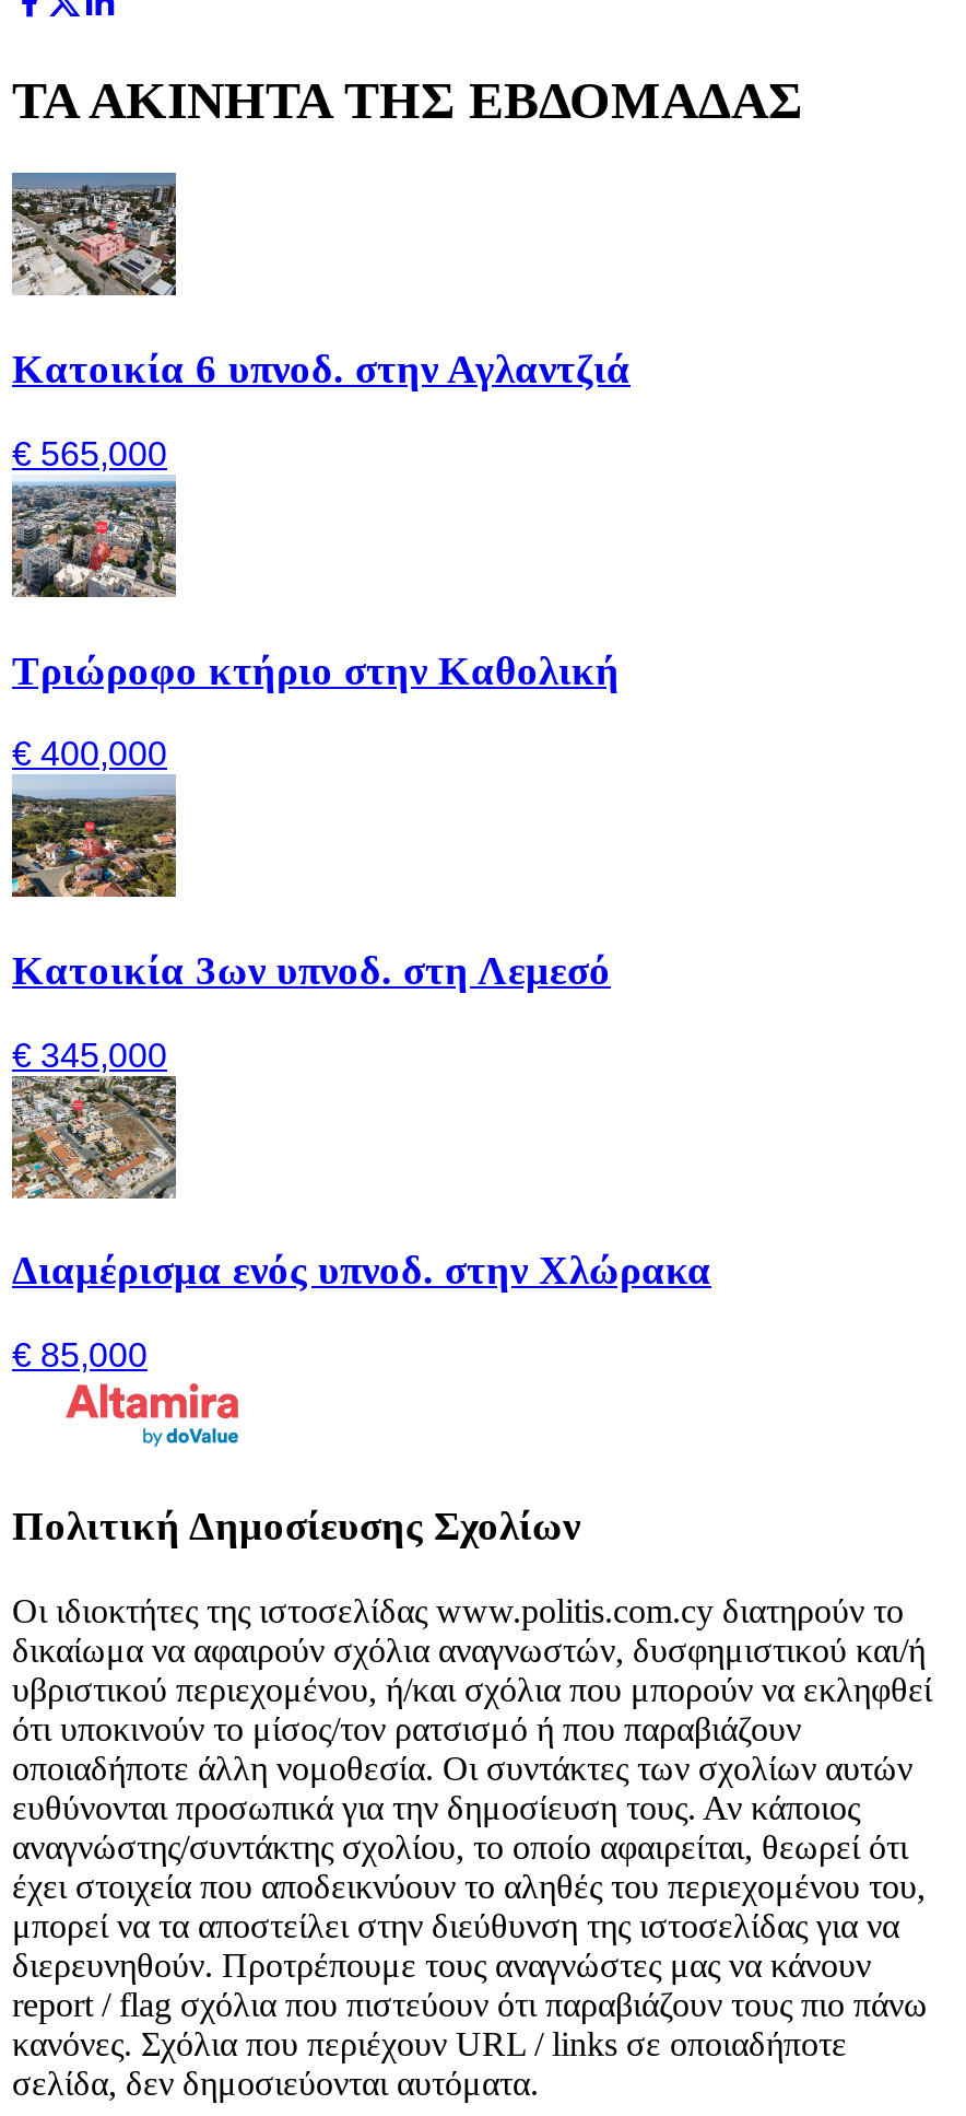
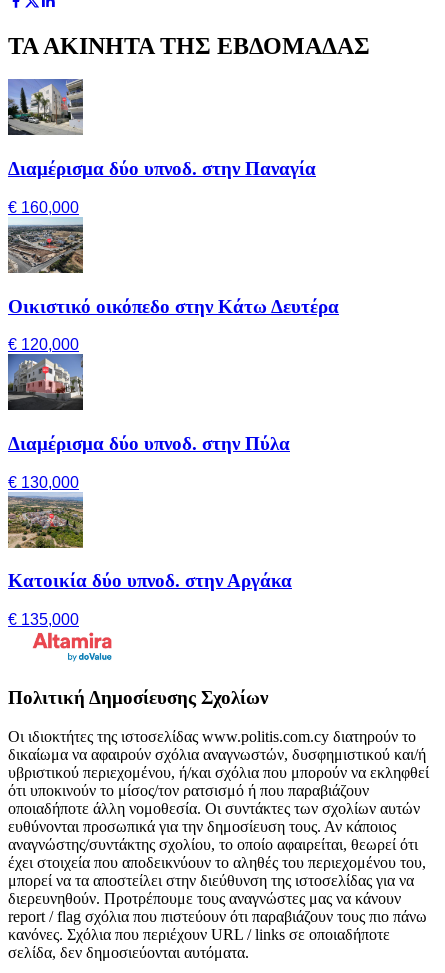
[10,173,631,392] [image] | Κατοικία 6 υπνοδ. στην Αγλαντζιά -> [7,79,316,179] [image] | Διαμέρισμα δύο υπνοδ. στην Παναγία
[12,435,167,472] € 565,000 -> [8,199,79,216] € 160,000
[10,488,620,692] [image] | Τριώροφο κτήριο στην Καθολική -> [8,223,339,317] [image] | Οικιστικό οικόπεδο στην Κάτω Δευτέρα
[12,736,167,773] € 400,000 -> [8,336,79,353] € 120,000
[10,790,611,993] [image] | Κατοικία 3ων υπνοδ. στη Λεμεσό -> [7,361,290,454] [image] | Διαμέρισμα δύο υπνοδ. στην Πύλα
[12,1036,167,1073] € 345,000 -> [8,474,79,491] € 130,000
[12,1089,711,1294] [image] | Διαμέρισμα ενός υπνοδ. στην Χλώρακα -> [8,498,292,591] [image] | Κατοικία δύο υπνοδ. στην Αργάκα
[12,1337,148,1374] € 85,000 -> [8,611,79,628] € 135,000

